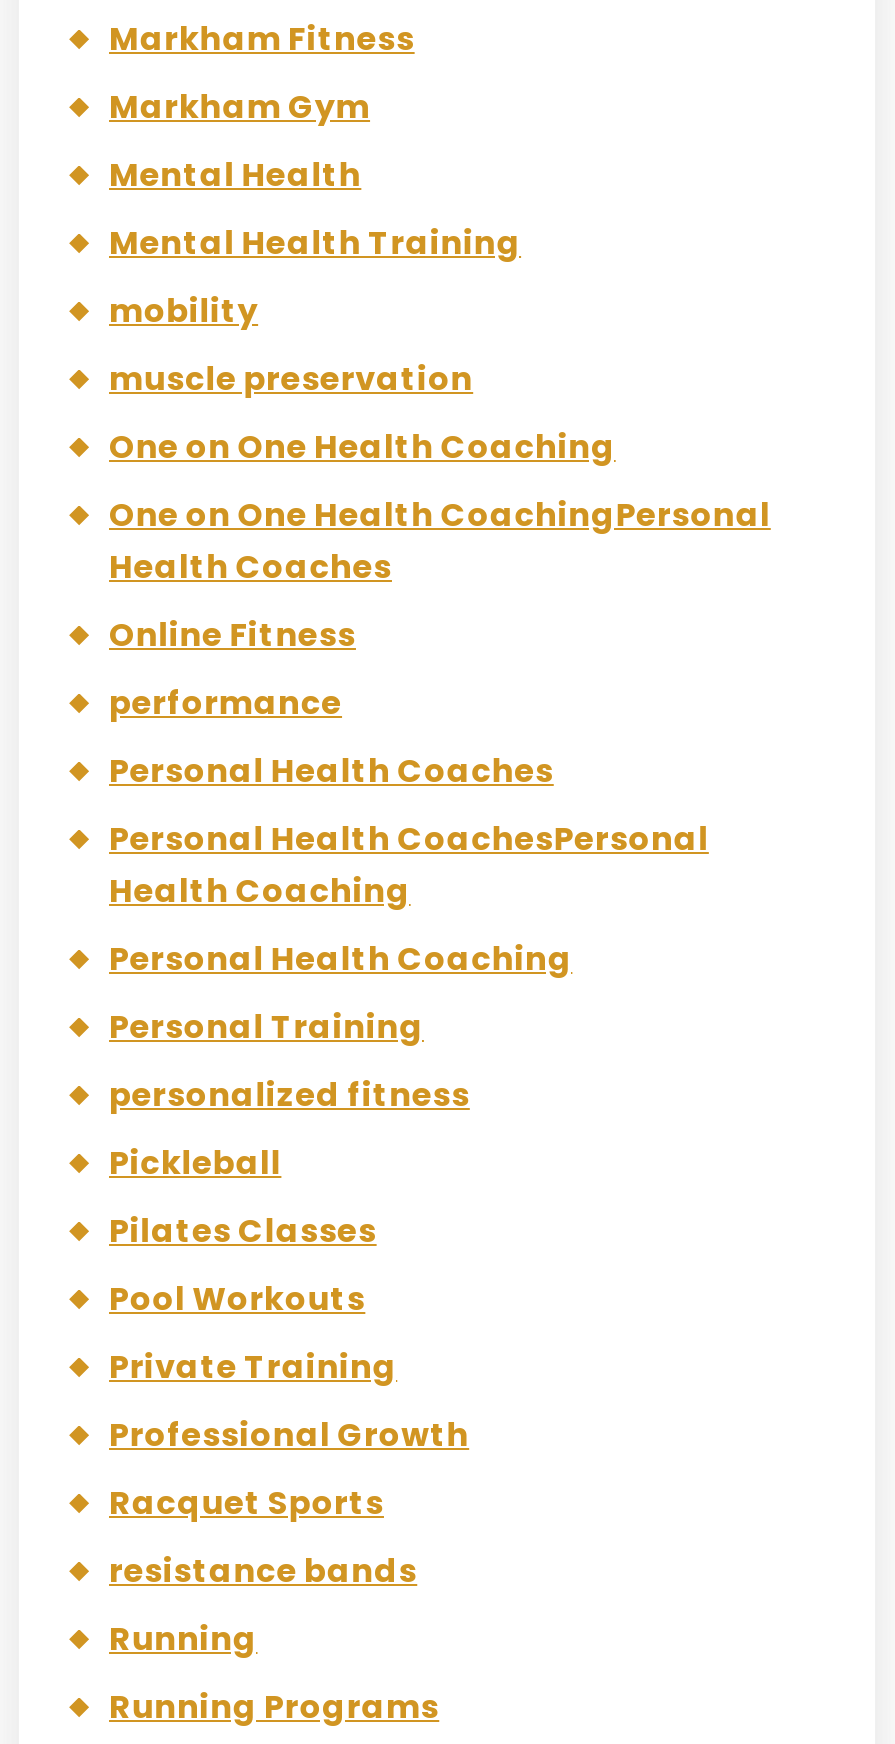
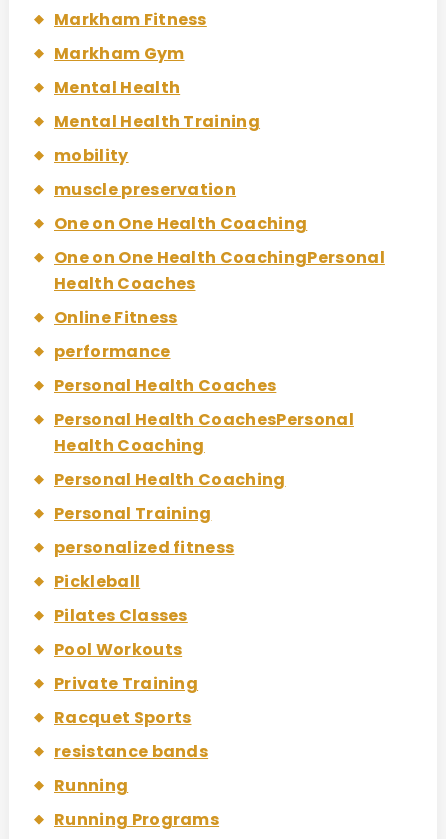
[109,1411,469,1457] Professional Growth -> none

